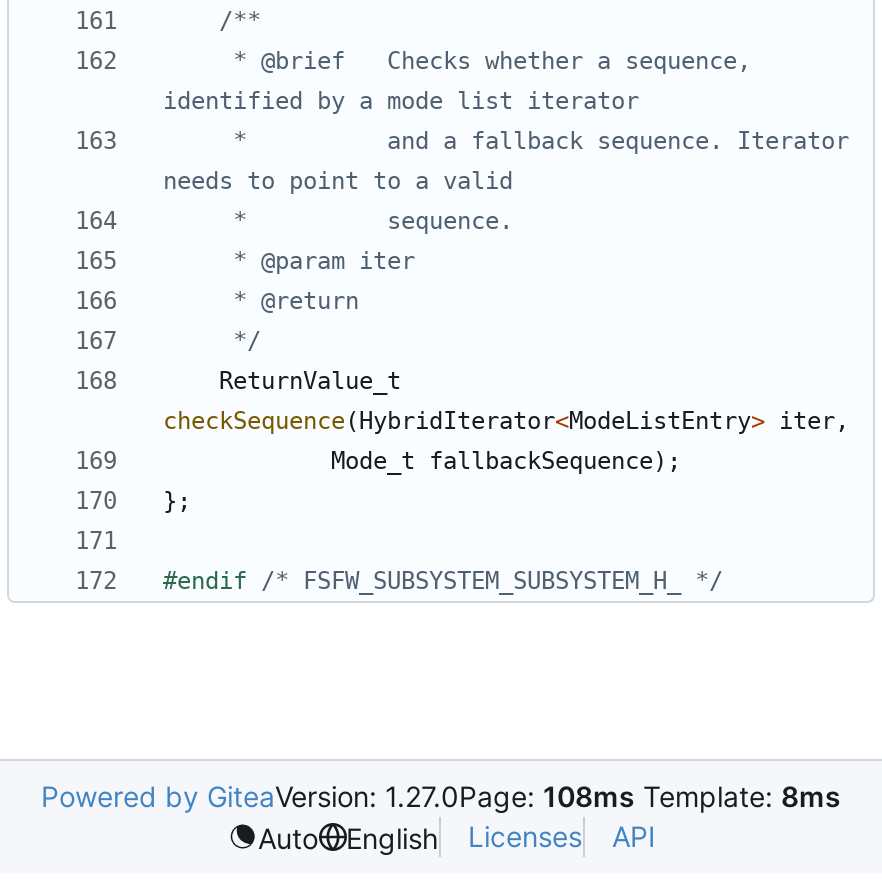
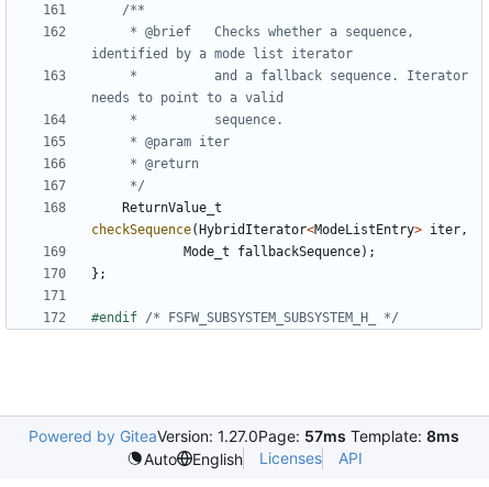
[41,779,841,813] Powered by GiteaVersion: 1.27.0Page: 108ms Template: 8ms -> [29,427,459,445] Powered by GiteaVersion: 1.27.0Page: 57ms Template: 8ms

